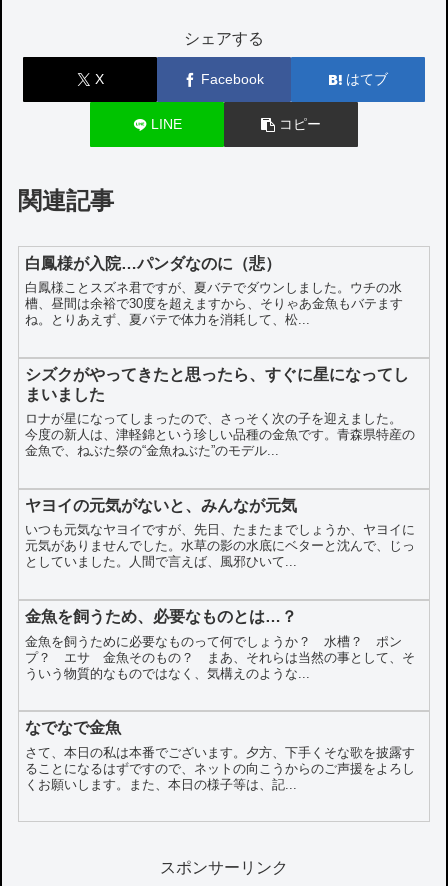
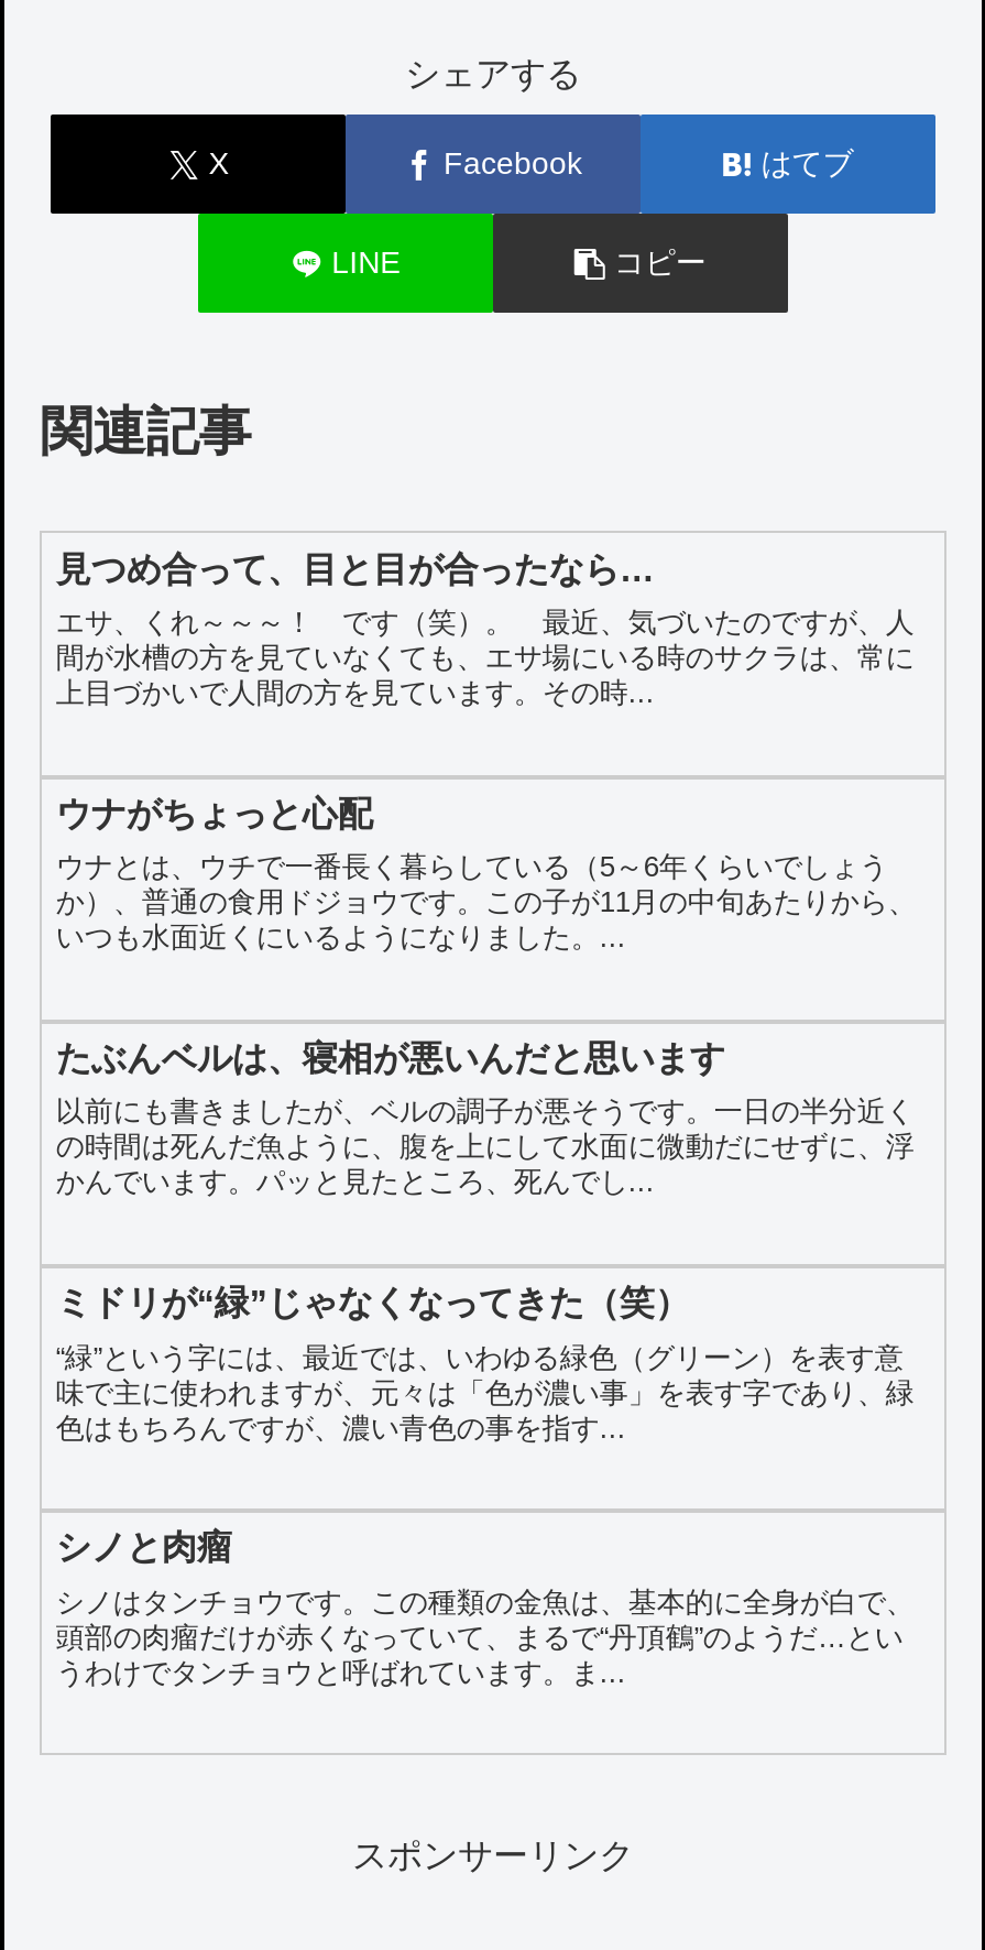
[25,255,281,272] 白鳳様が入院…パンダなのに（悲） -> [56,550,655,587] 見つめ合って、目と目が合ったなら…
[25,280,403,327] 白鳳様ことスズネ君ですが、夏バテでダウンしました。ウチの水 | 槽、昼間は余裕で30度を超えますから、そりゃあ金魚もバテます | ね。とりあえず、夏バテで体力を消耗して、松... -> [56,606,914,709] エサ、くれ～～～！ です（笑）。 最近、気づいたのですが、人 | 間が水槽の方を見ていなくても、エサ場にいる時のサクラは、常に | 上目づかいで人間の方を見ています。その時...
[25,366,409,403] シズクがやってきたと思ったら、すぐに星になってし | まいました -> [56,795,373,832] ウナがちょっと心配
[25,411,415,458] ロナが星になってしまったので、さっそく次の子を迎えました。 | 今度の新人は、津軽錦という珍しい品種の金魚です。青森県特産の | 金魚で、ねぶた祭の“金魚ねぶた”のモデル... -> [56,850,917,954] ウナとは、ウチで一番長く暮らしている（5～6年くらいでしょう | か）、普通の食用ドジョウです。この子が11月の中旬あたりから、 | いつも水面近くにいるようになりました。...
[25,497,297,514] ヤヨイの元気がないと、みんなが元気 -> [56,1039,725,1077] たぶんベルは、寝相が悪いんだと思います
[25,522,415,569] いつも元気なヤヨイですが、先日、たまたまでしょうか、ヤヨイに | 元気がありませんでした。水草の影の水底にベターと沈んで、じっ | としていました。人間で言えば、風邪ひいて... -> [56,1095,914,1199] 以前にも書きましたが、ベルの調子が悪そうです。一日の半分近く | の時間は死んだ魚ように、腹を上にして水面に微動だにせずに、浮 | かんでいます。パッと見たところ、死んでし...
[25,608,297,625] 金魚を飼うため、必要なものとは…？ -> [56,1284,690,1322] ミドリが“緑”じゃなくなってきた（笑）
[25,634,415,681] 金魚を飼うために必要なものって何でしょうか？ 水槽？ ポン | プ？ エサ 金魚そのもの？ まあ、それらは当然の事として、そ | ういう物質的なものではなく、気構えのような... -> [56,1340,914,1444] “緑”という字には、最近では、いわゆる緑色（グリーン）を表す意 | 味で主に使われますが、元々は「色が濃い事」を表す字であり、緑 | 色はもちろんですが、濃い青色の事を指す...
[25,719,121,736] なでなで金魚 -> [56,1529,232,1567] シノと肉瘤
[25,745,415,792] さて、本日の私は本番でございます。夕方、下手くそな歌を披露す | ることになるはずですので、ネットの向こうからのご声援をよろし | くお願いします。また、本日の様子等は、記... -> [56,1585,914,1689] シノはタンチョウです。この種類の金魚は、基本的に全身が白で、 | 頭部の肉瘤だけが赤くなっていて、まるで“丹頂鶴”のようだ…とい | うわけでタンチョウと呼ばれています。ま...

